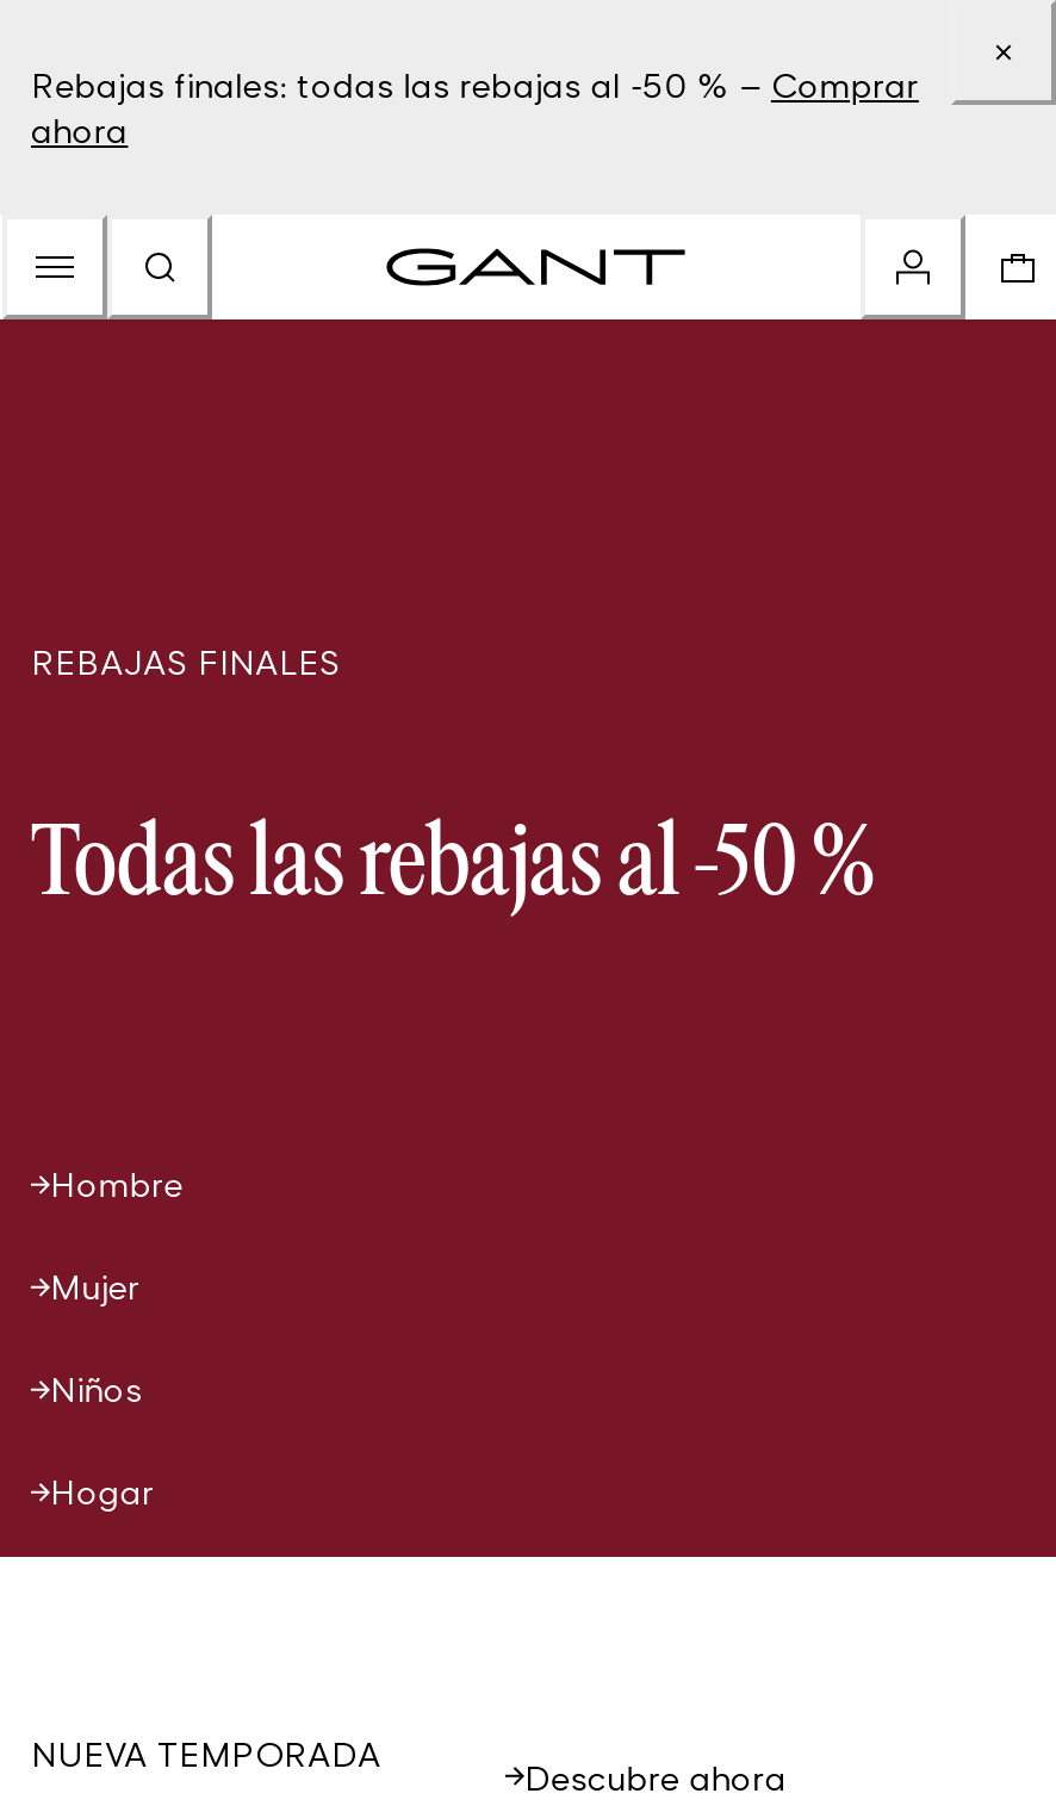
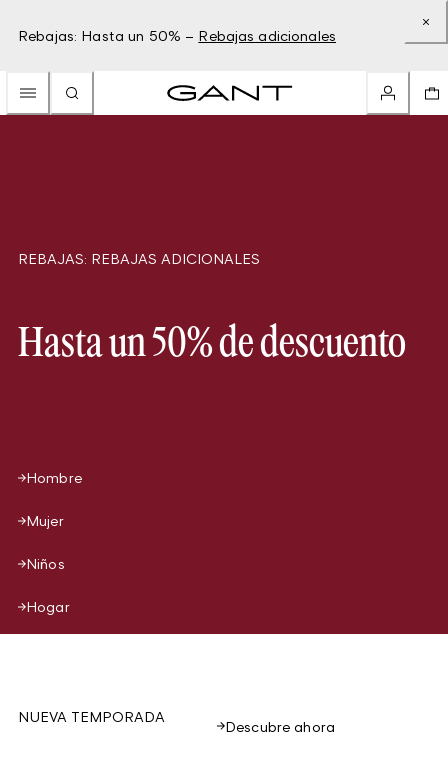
[31,64,919,150] Rebajas finales: todas las rebajas al -50 % – Comprar | ahora -> [18,27,336,44] Rebajas: Hasta un 50% – Rebajas adicionales
[31,641,341,682] REBAJAS FINALES -> [18,250,260,267] REBAJAS: REBAJAS ADICIONALES
[31,818,875,916] Todas las rebajas al -50 % -> [18,324,406,365] Hasta un 50% de descuento

